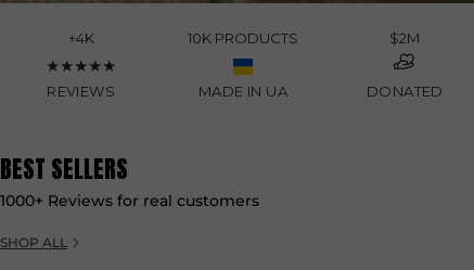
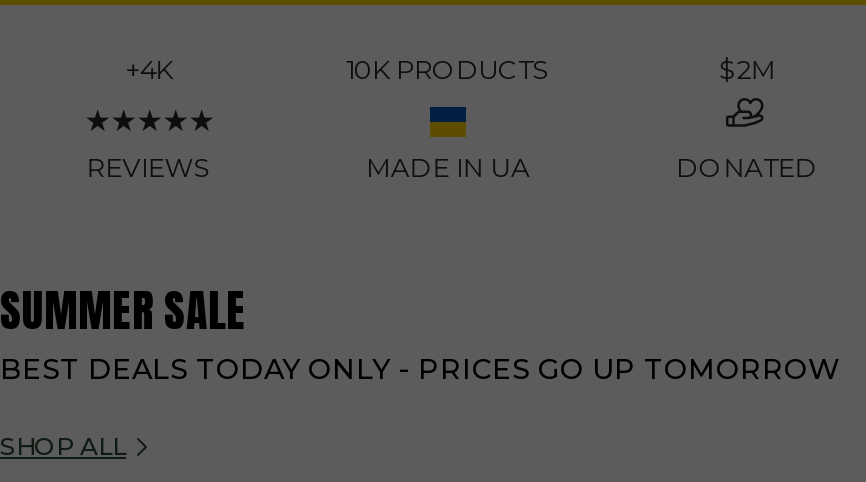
[0,151,259,210] BEST SELLERS | 1000+ Reviews for real customers -> [0,277,840,387] SUMMER SALE | BEST DEALS TODAY ONLY - PRICES GO UP TOMORROW

